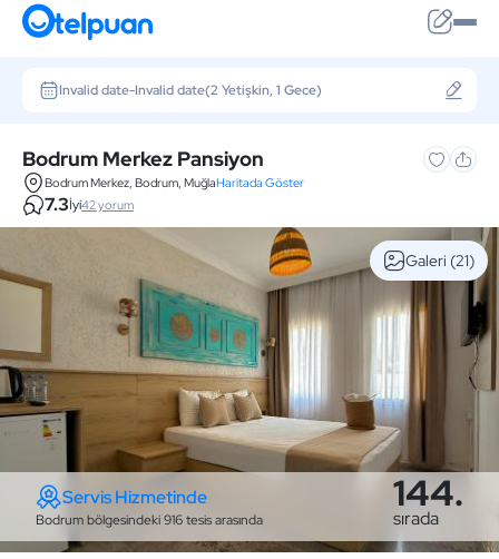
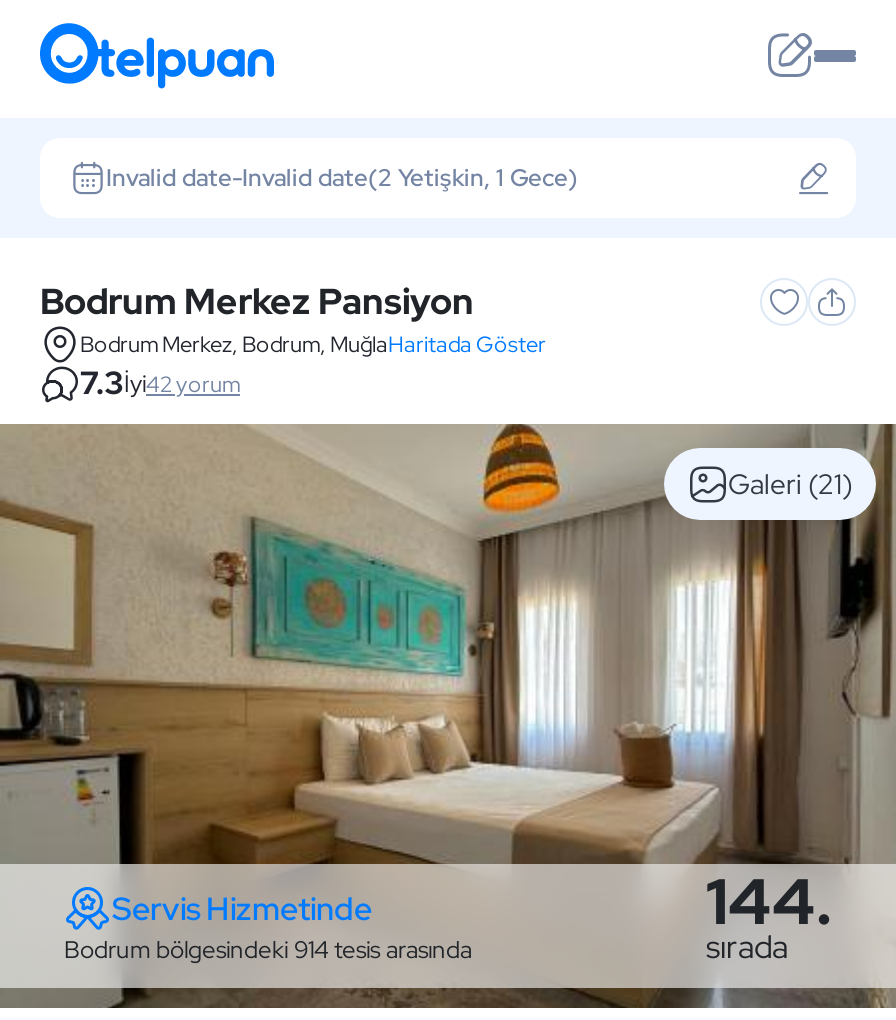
[36,511,263,529] Bodrum bölgesindeki 916 tesis arasında -> [64,934,472,966] Bodrum bölgesindeki 914 tesis arasında

